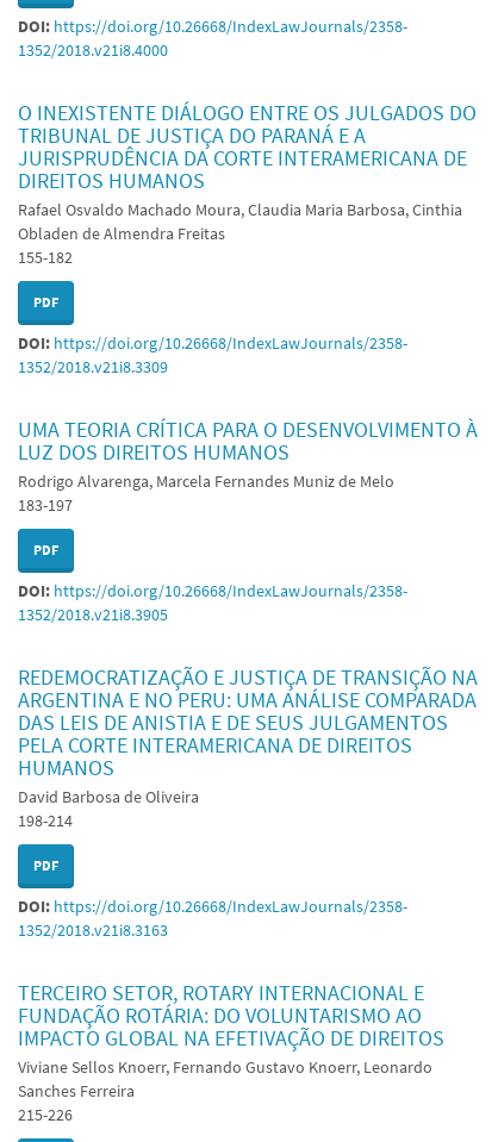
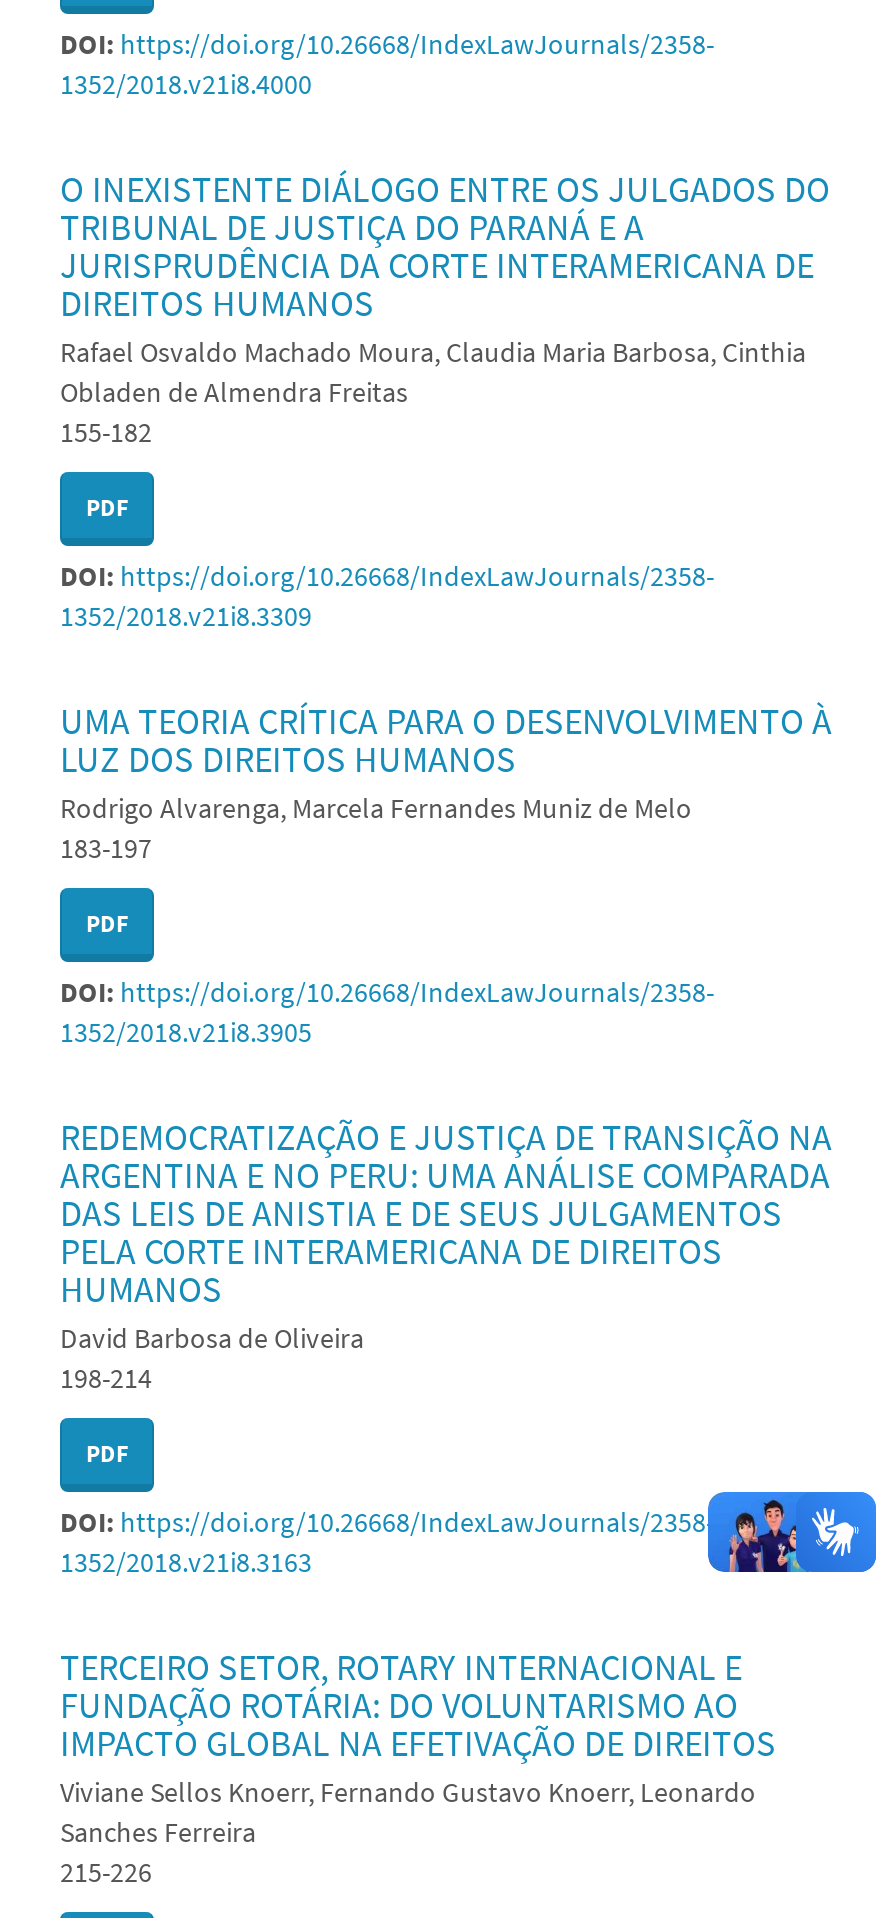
none -> [706,1490,878,1574] [image]

